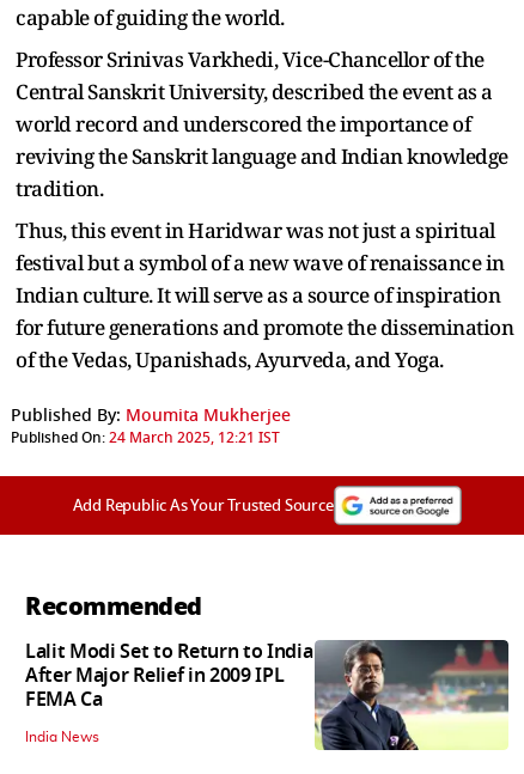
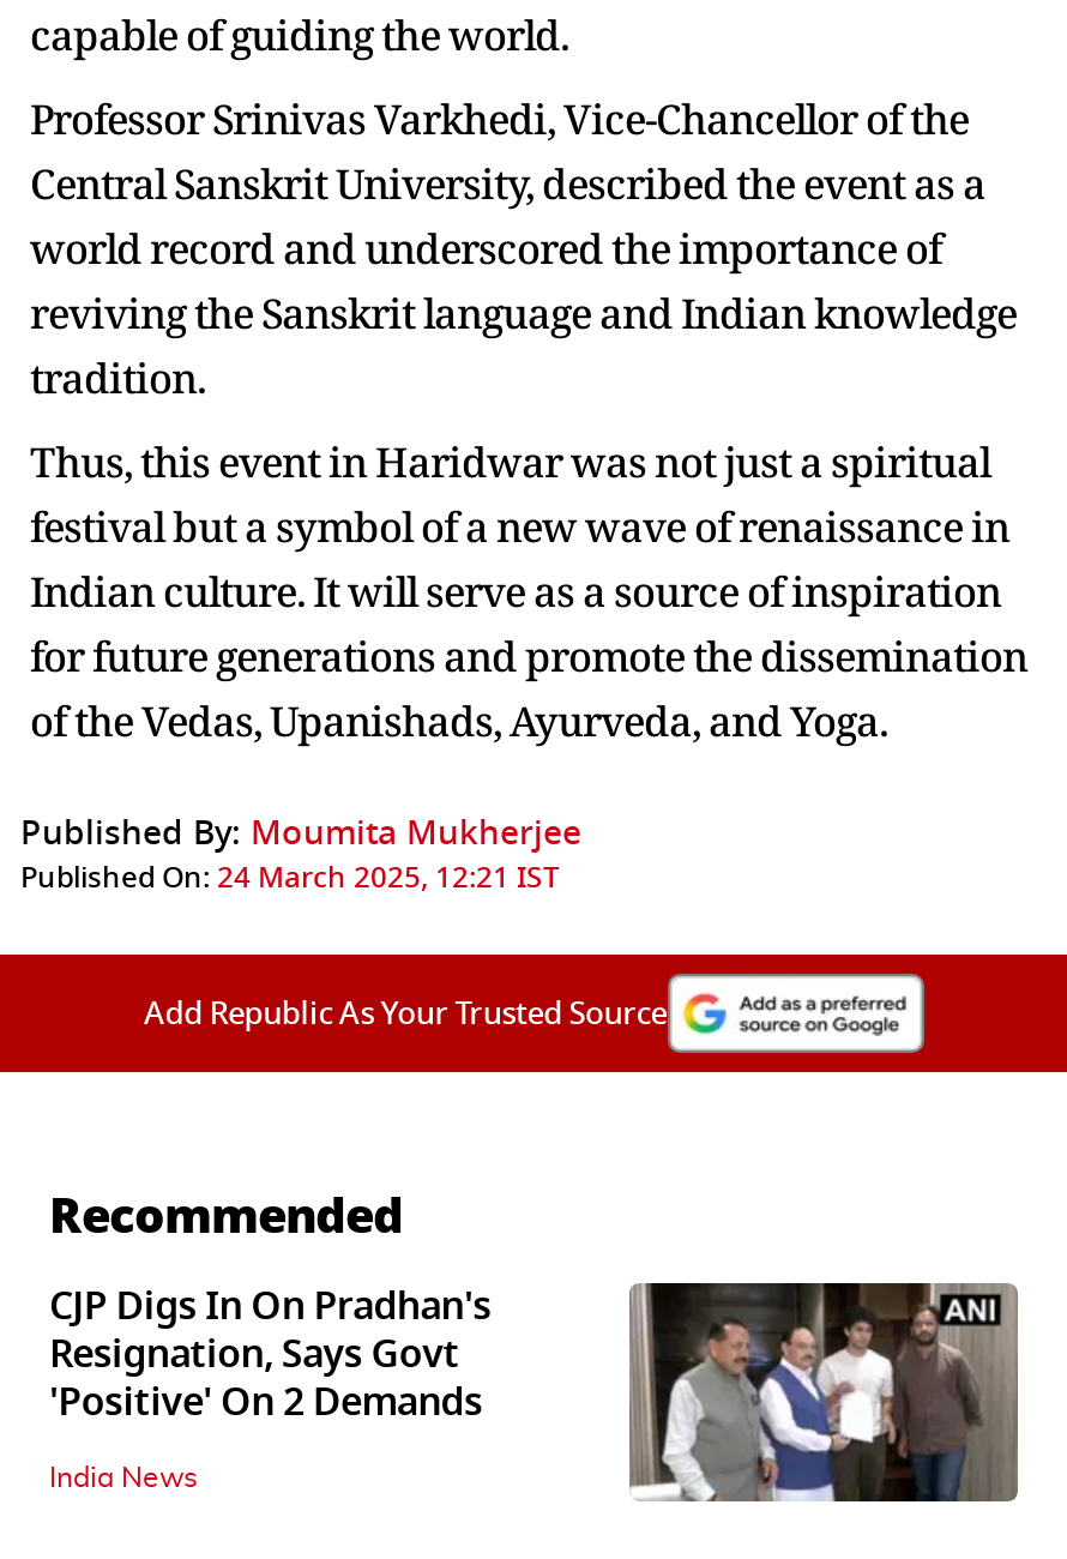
[25,638,313,714] Lalit Modi Set to Return to India | After Major Relief in 2009 IPL | FEMA Ca -> [49,1279,491,1432] CJP Digs In On Pradhan's | Resignation, Says Govt | 'Positive' On 2 Demands
[313,640,508,751] [image] -> [629,1281,1020,1504] [image]

